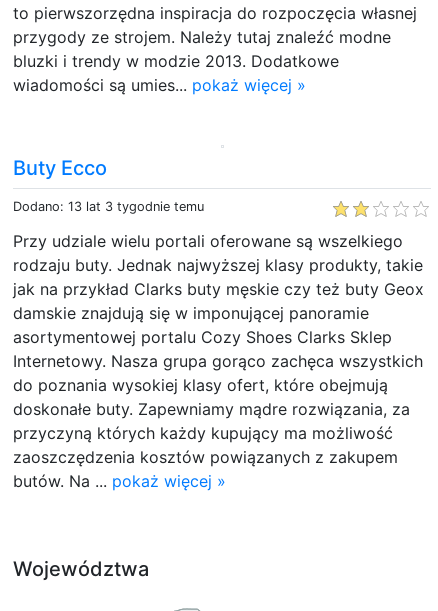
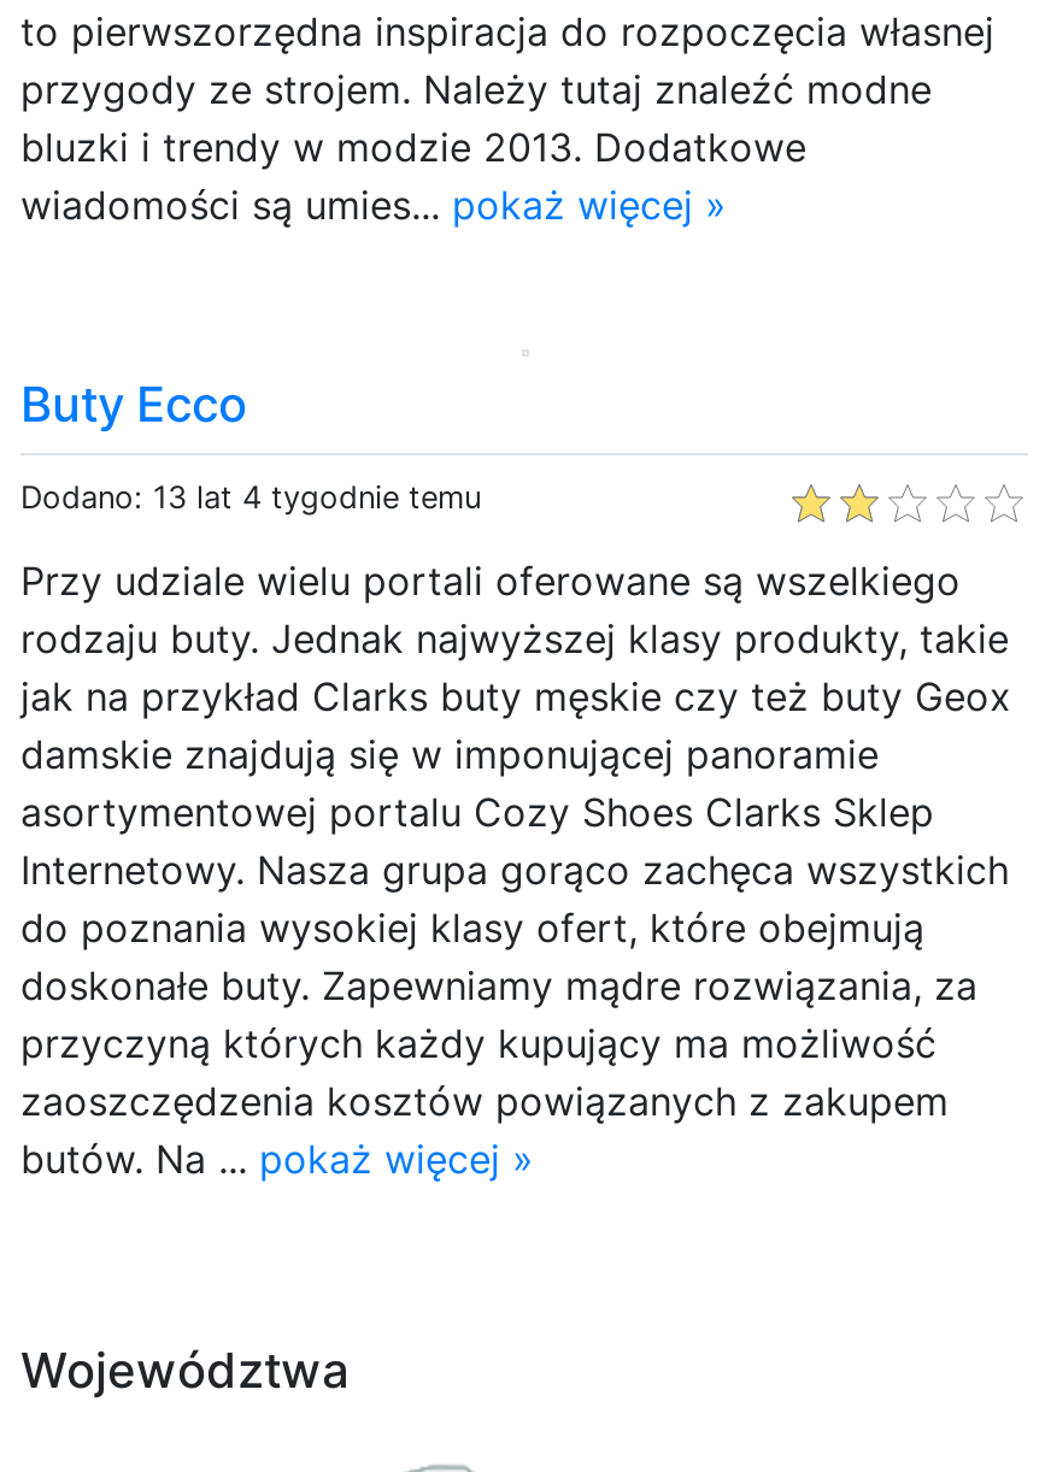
[13,199,204,214] Dodano: 13 lat 3 tygodnie temu -> [20,478,481,515] Dodano: 13 lat 4 tygodnie temu

